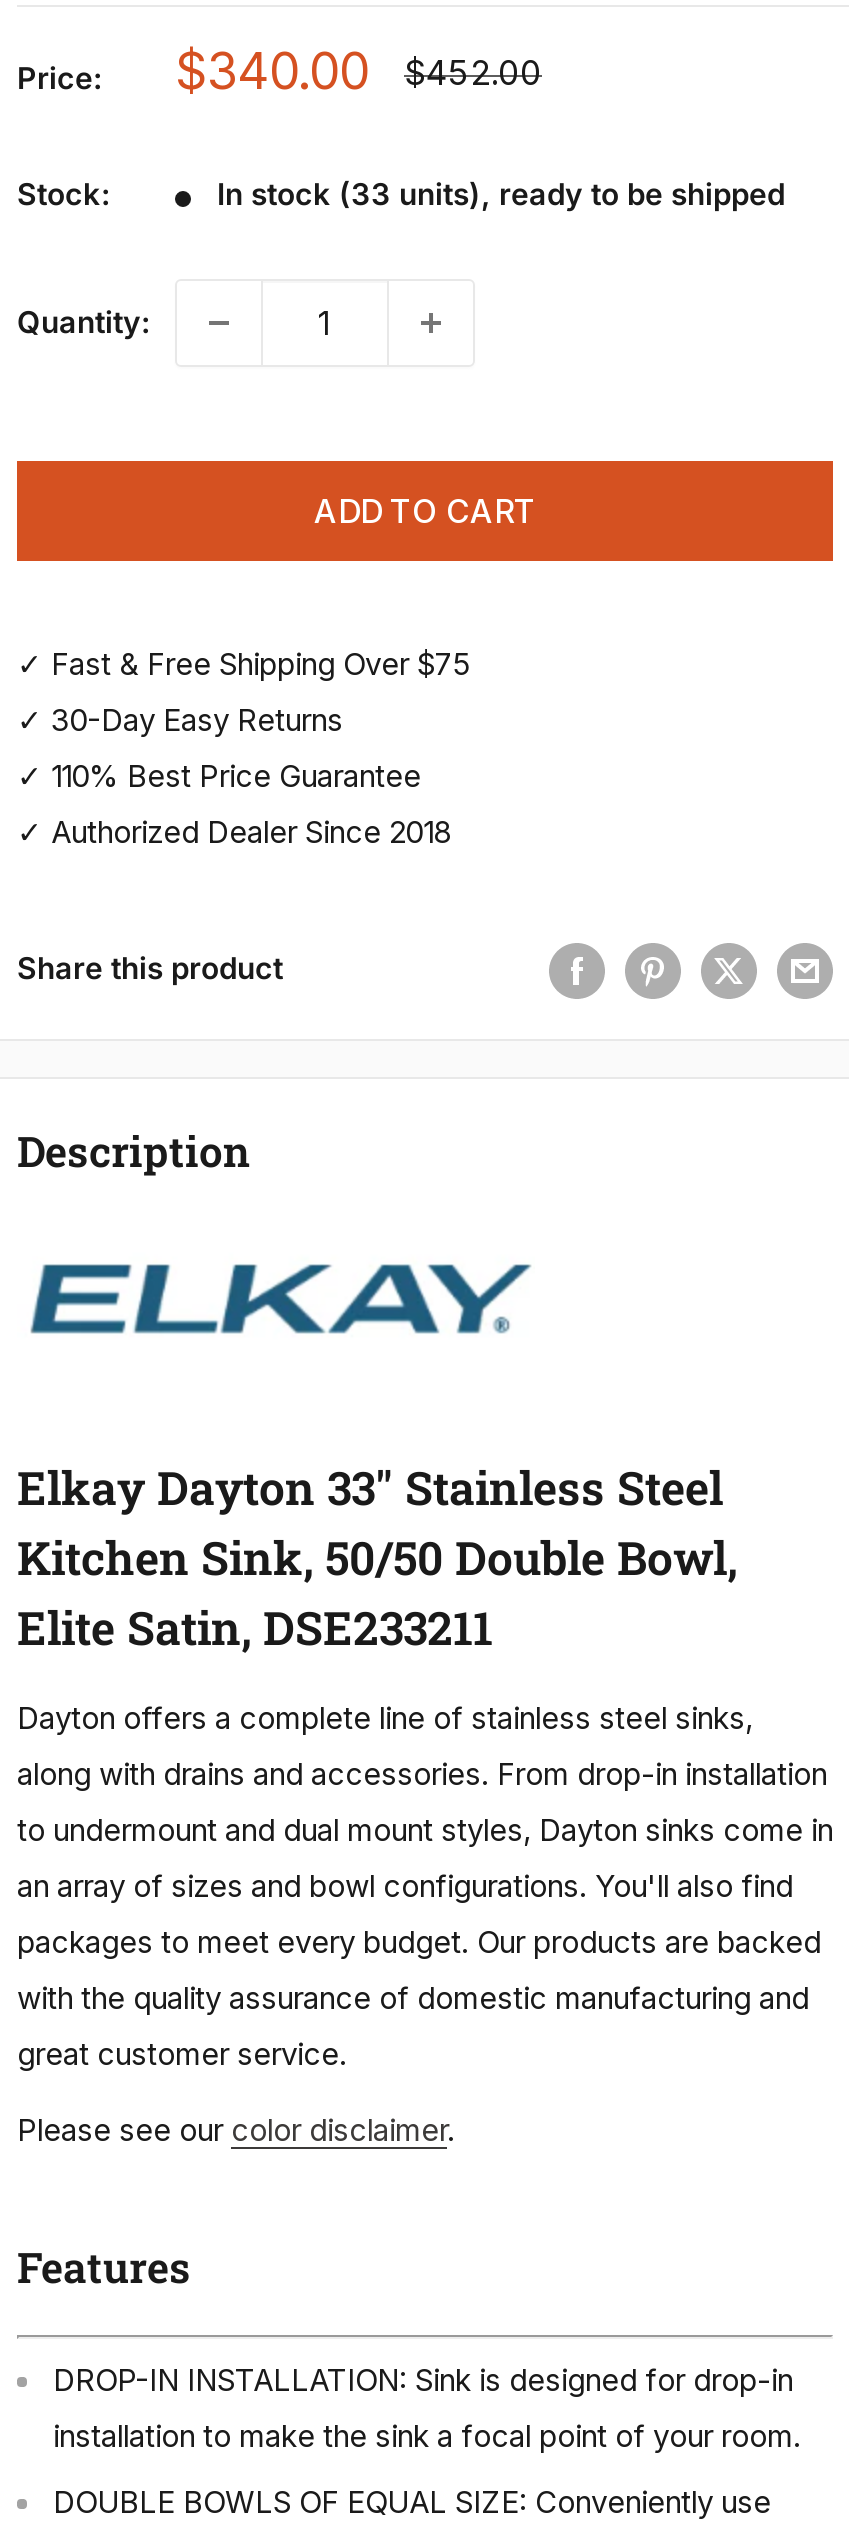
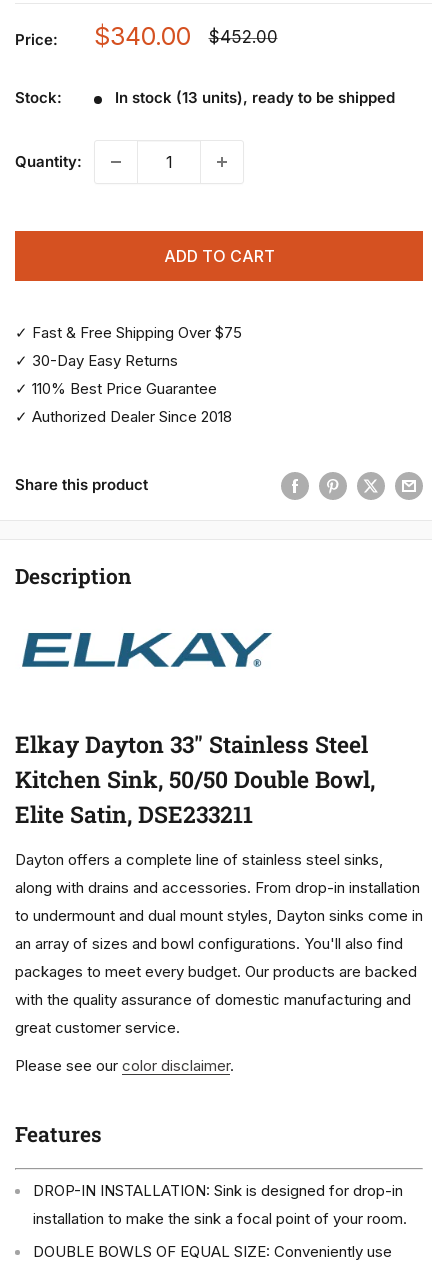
[217,175,785,213] In stock (33 units), ready to be shipped -> [115,88,395,107] In stock (13 units), ready to be shipped

